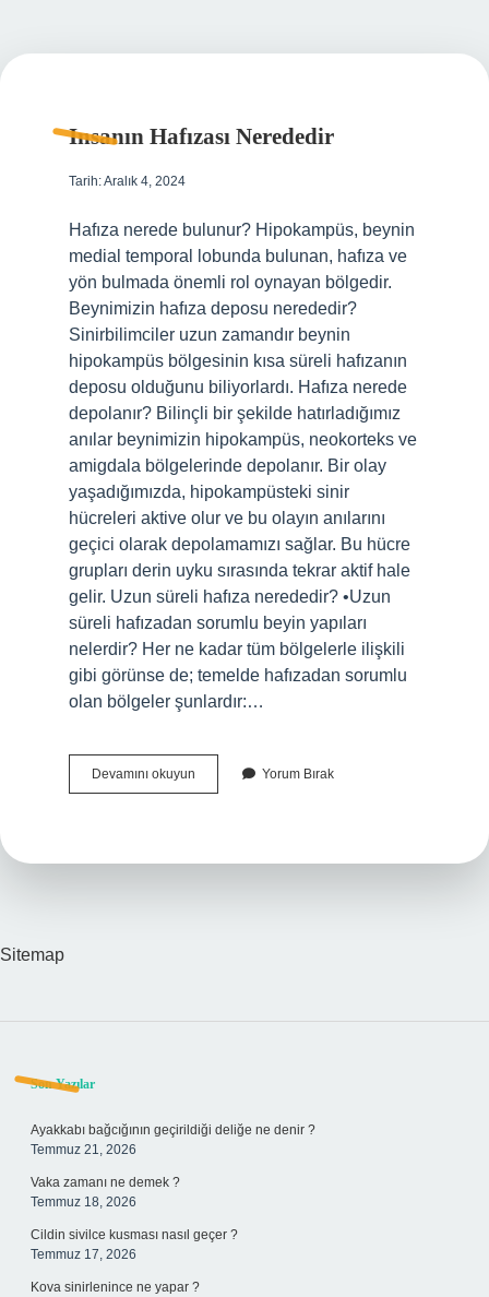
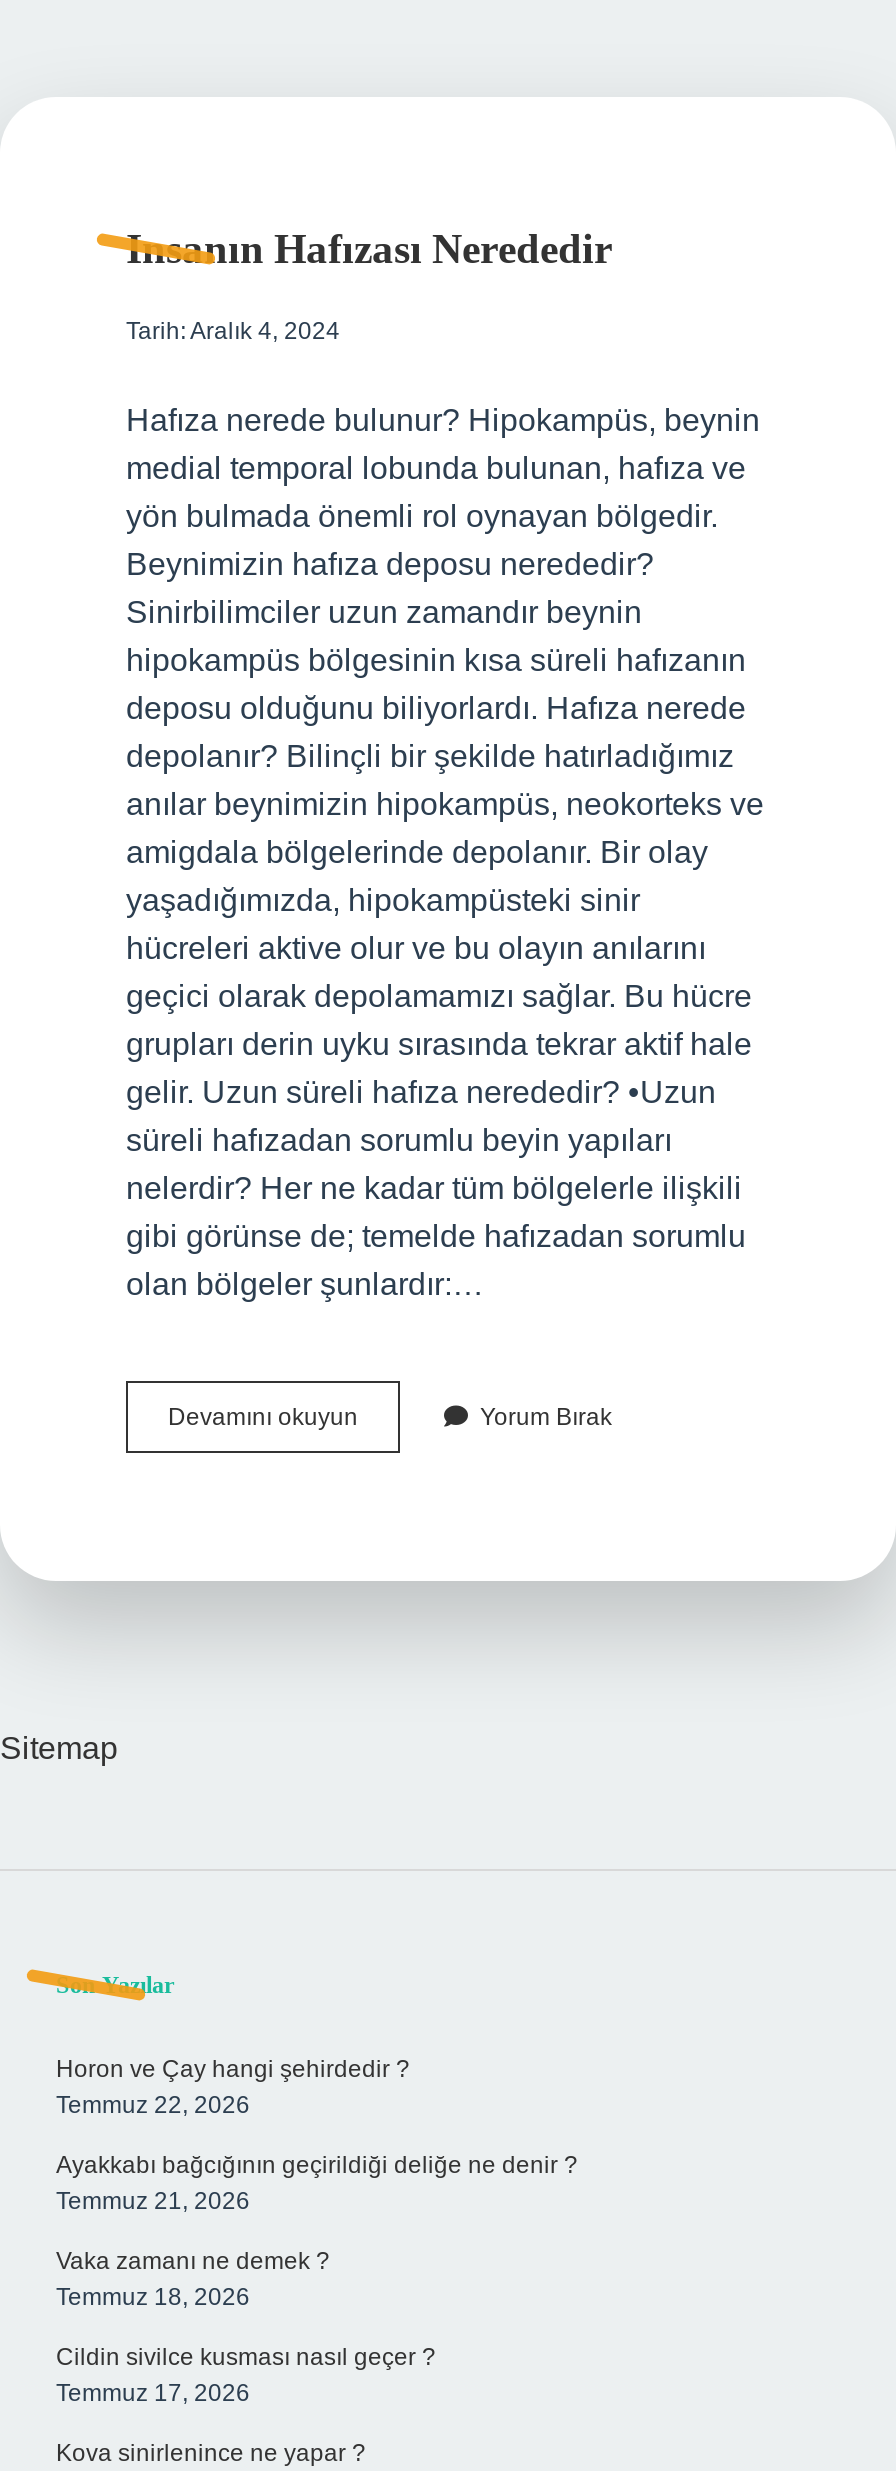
none -> [56,2055,410,2119] Horon ve Çay hangi şehirdedir ? | Temmuz 22, 2026

